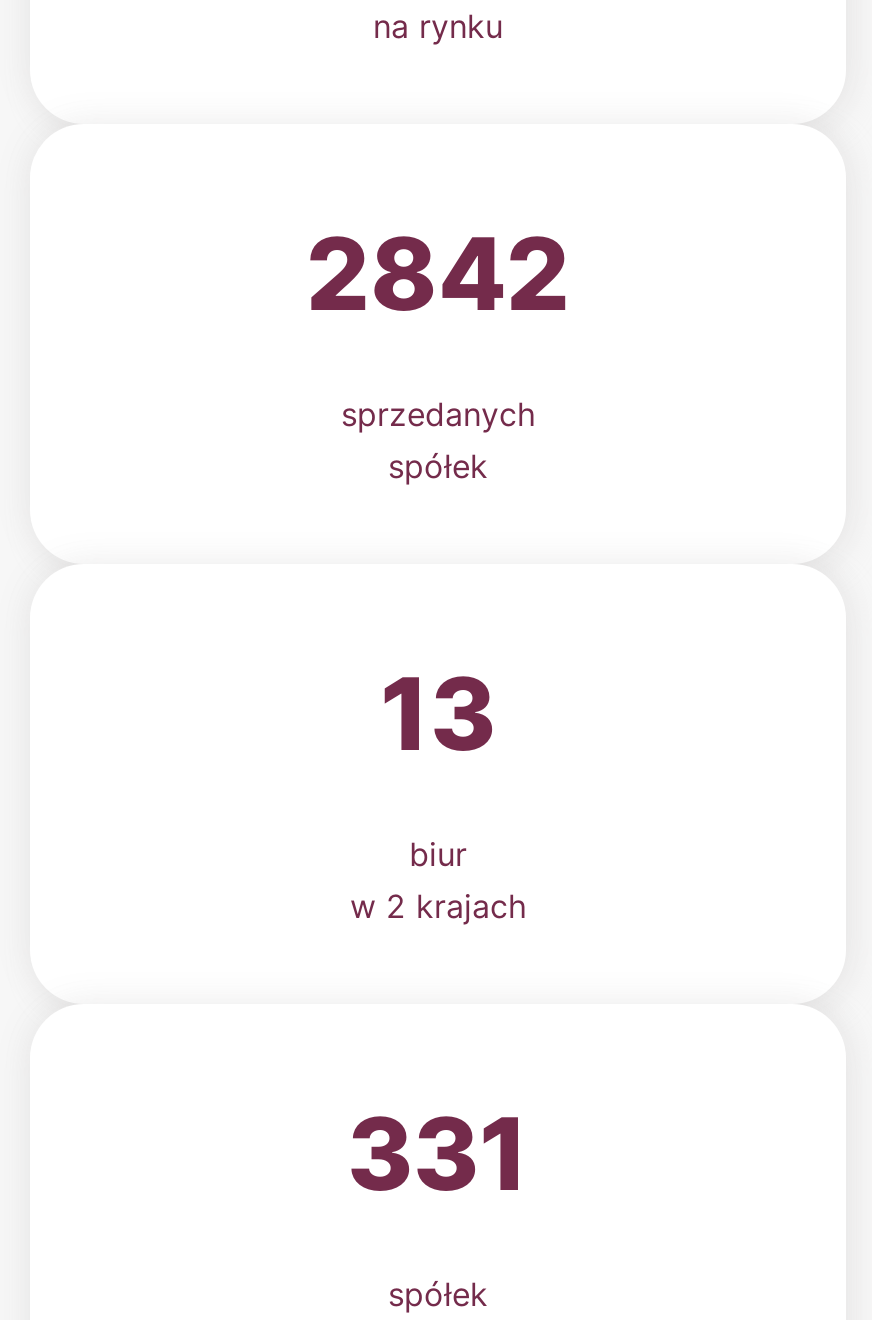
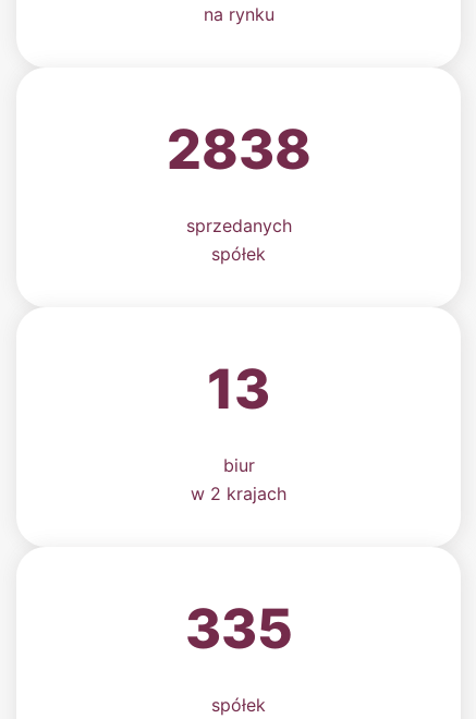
[306,214,570,334] 2842 -> [166,117,311,182] 2838
[347,1094,529,1214] 331 -> [185,596,292,661] 335

